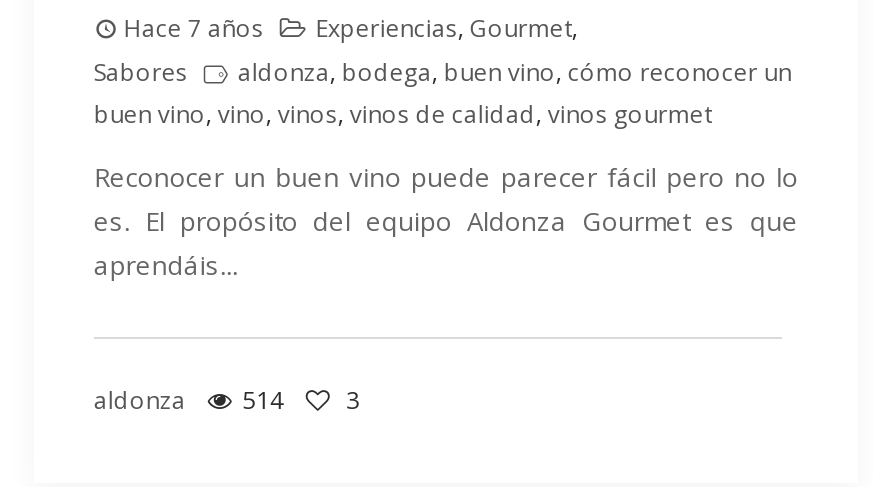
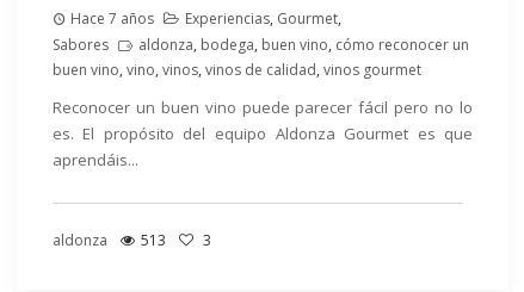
[94,382,360,416] aldonza 514 3 -> [52,230,211,250] aldonza 513 3

